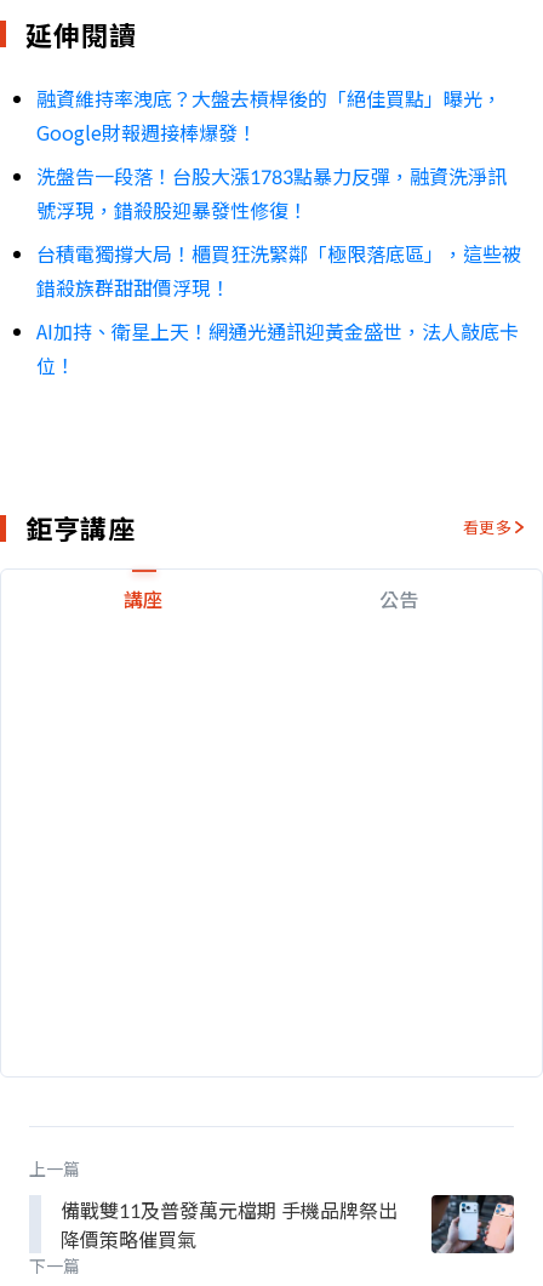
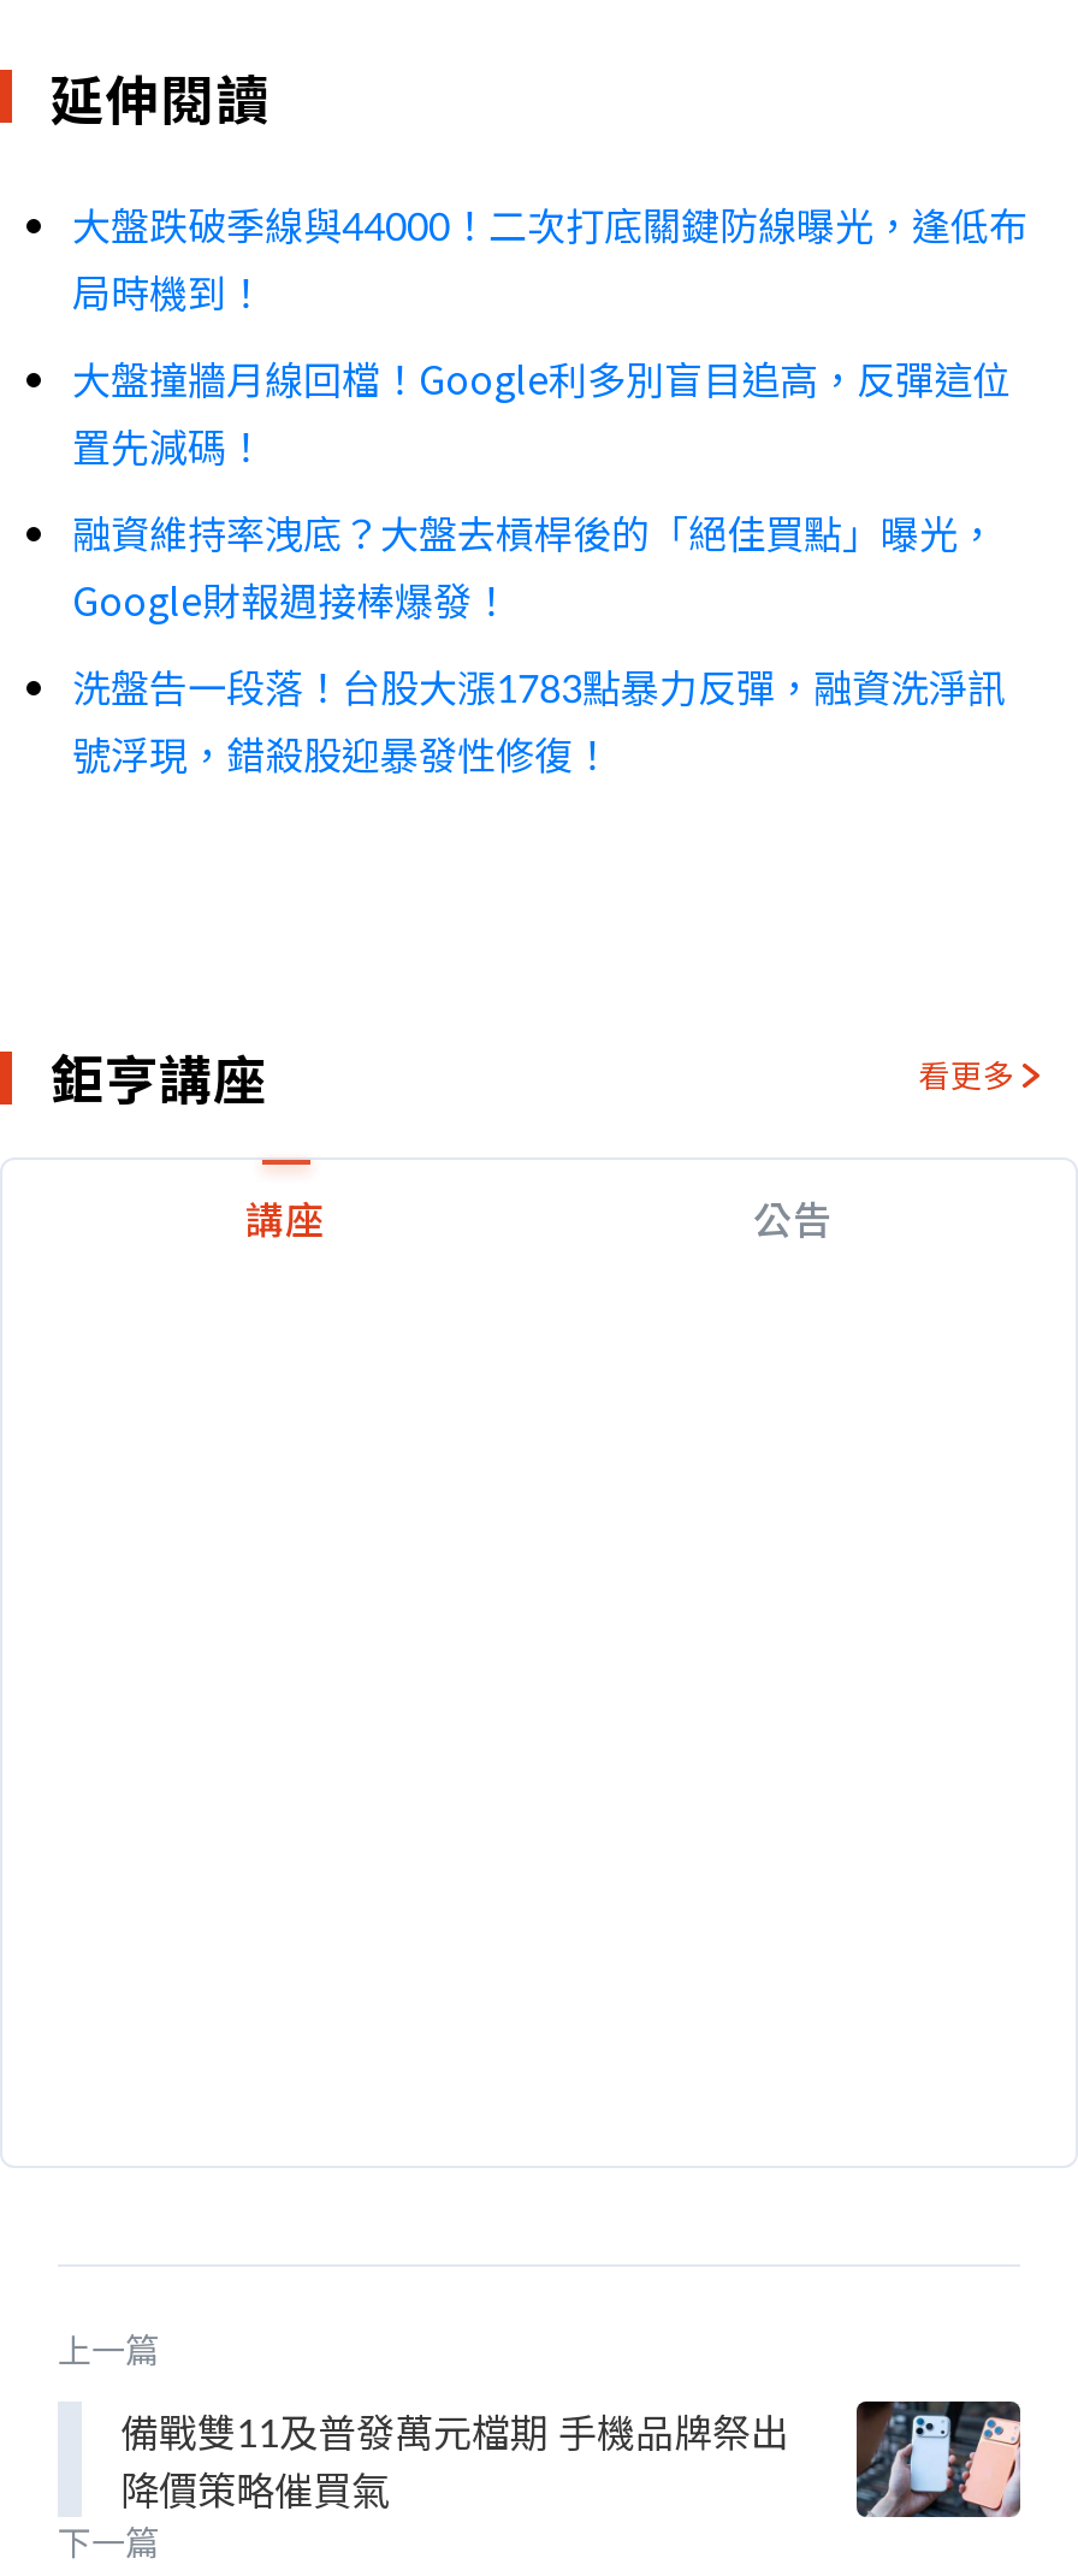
none -> [72,194,1027,473] 大盤跌破季線與44000！二次打底關鍵防線曝光，逢低布 | 局時機到！ | 大盤撞牆月線回檔！Google利多別盲目追高，反彈這位 | 置先減碼！
moved [36,83,507,224] -> [72,502,1006,781]: 融資維持率洩底？大盤去槓桿後的「絕佳買點」曝光， | Google財報週接棒爆發！ | 洗盤告一段落！台股大漲1783點暴力反彈，融資洗淨訊 | 號浮現，錯殺股迎暴發性修復！
[36,238,521,379] 台積電獨撐大局！櫃買狂洗緊鄰「極限落底區」，這些被 | 錯殺族群甜甜價浮現！ | AI加持、衛星上天！網通光通訊迎黃金盛世，法人敲底卡 | 位！ -> none

